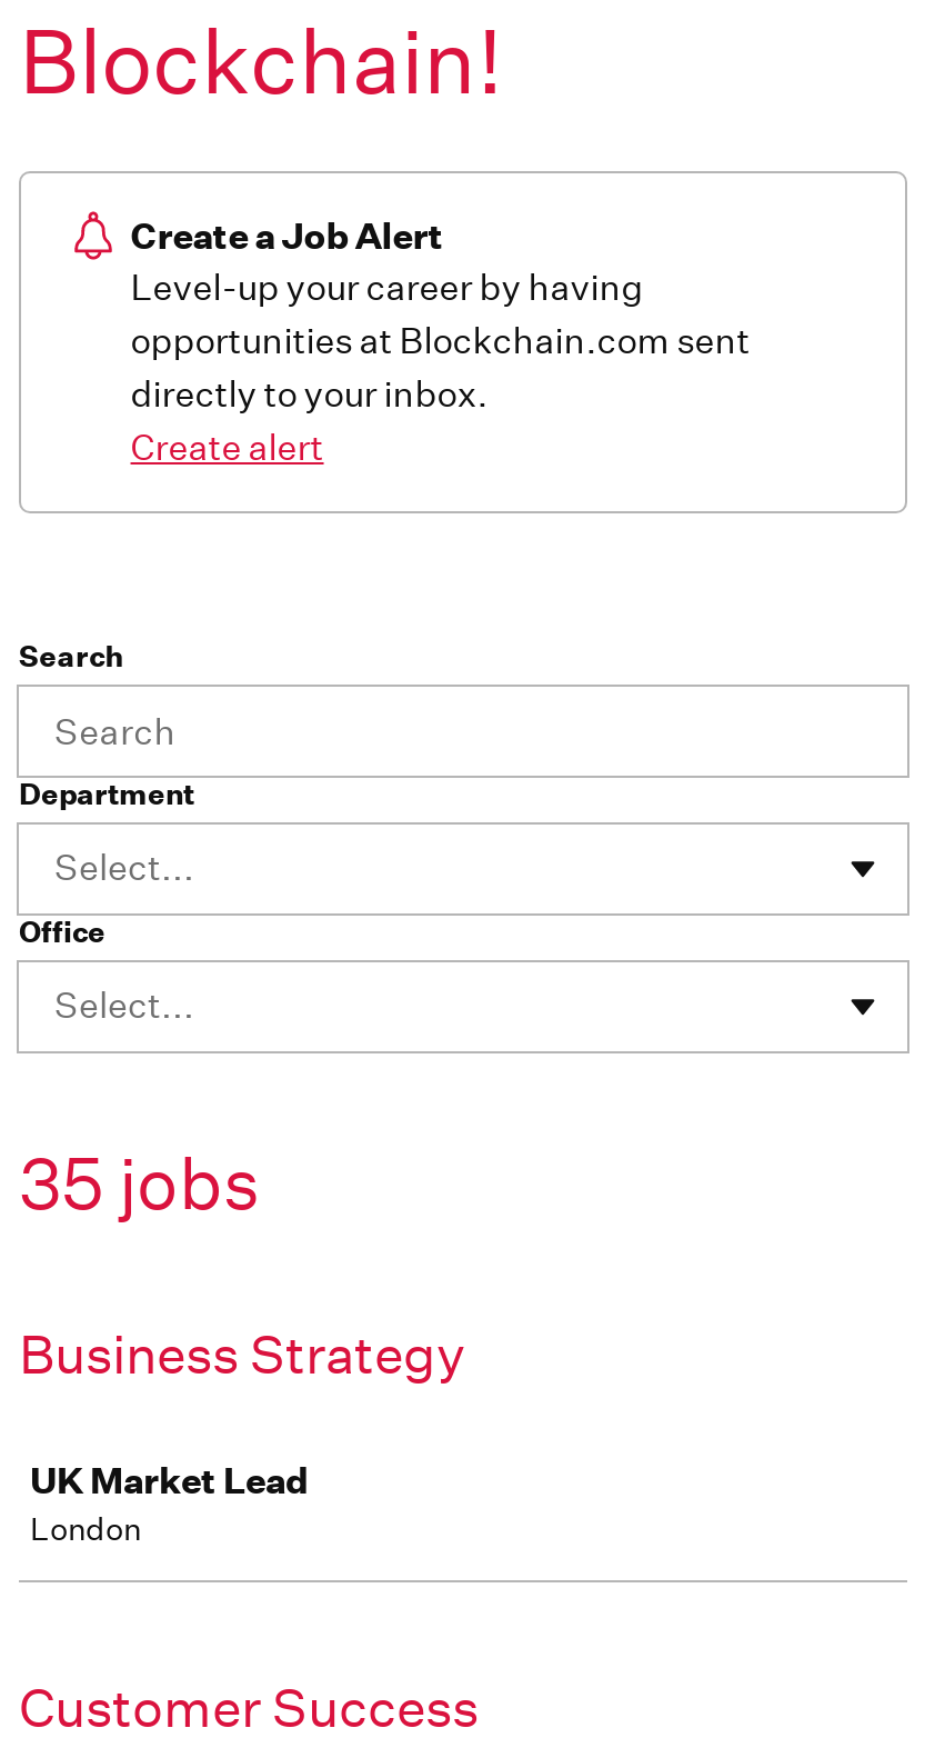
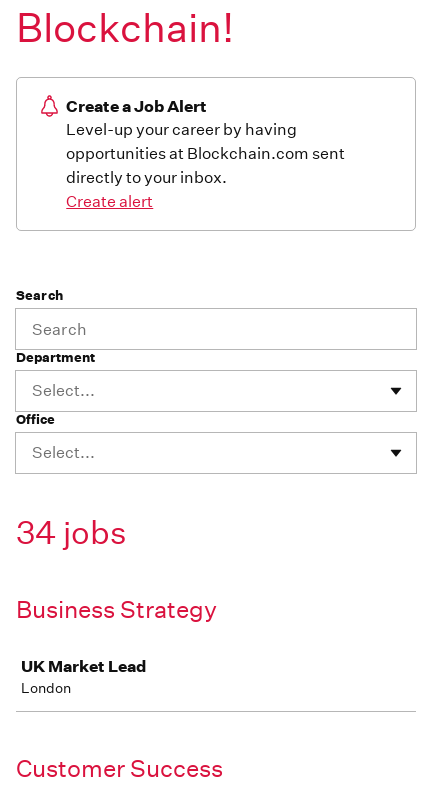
[19,1140,261,1227] 35 jobs -> [16,513,127,552] 34 jobs

